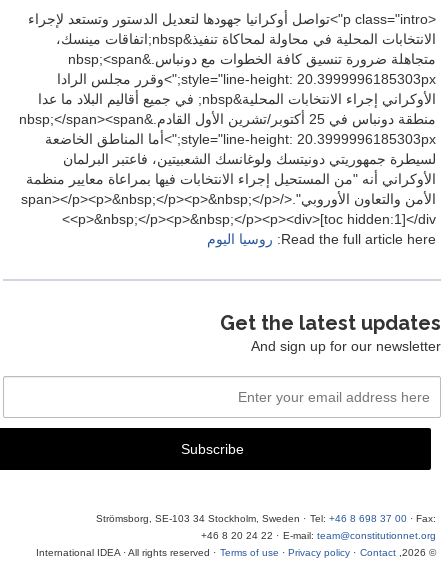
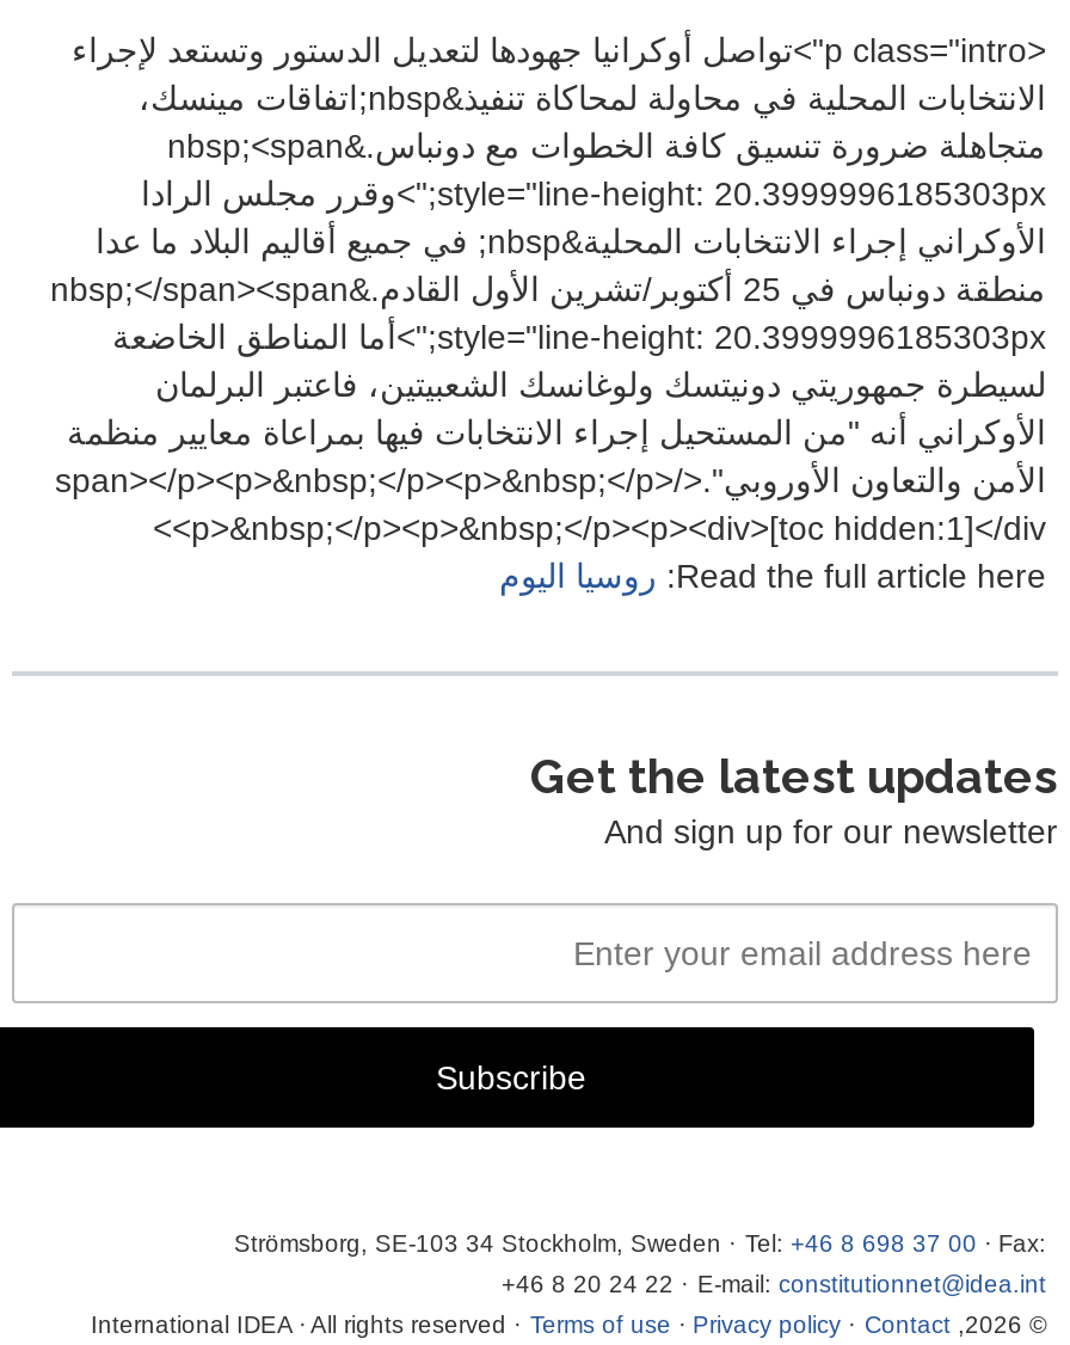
[201,530,436,541] +46 8 20 24 22 · E-mail: team@constitutionnet.org -> [502,1270,1046,1297] +46 8 20 24 22 · E-mail: constitutionnet@idea.int

